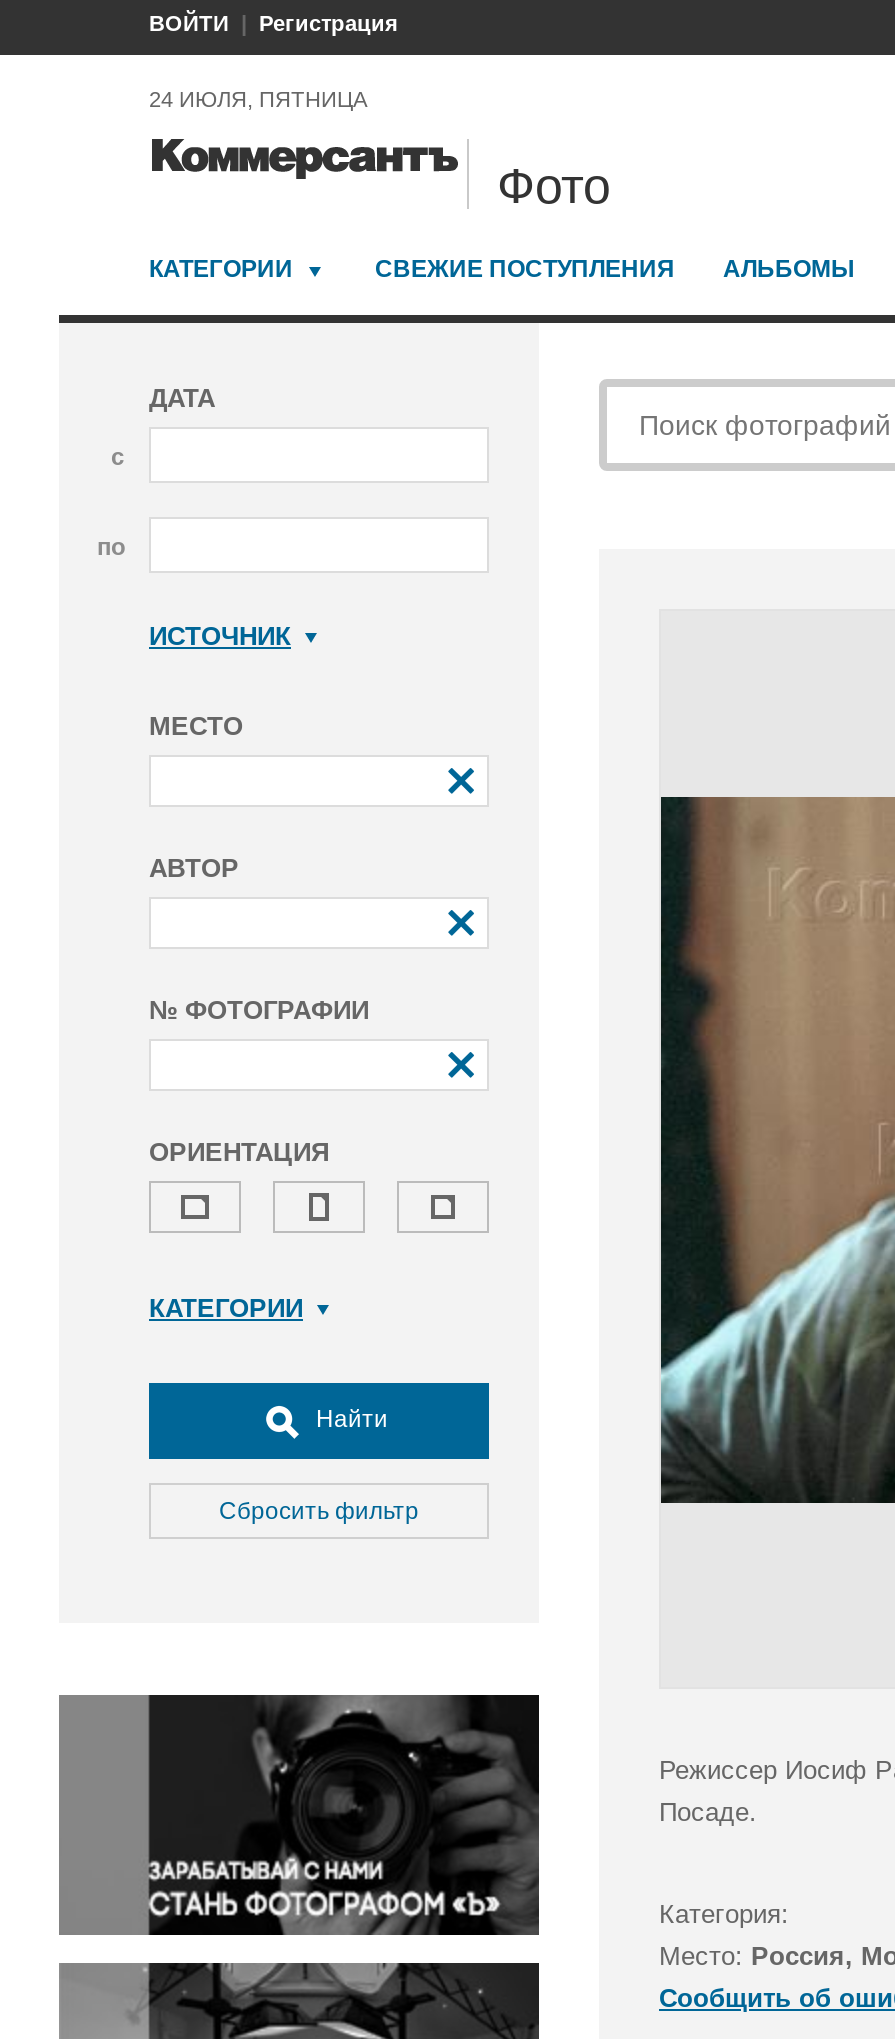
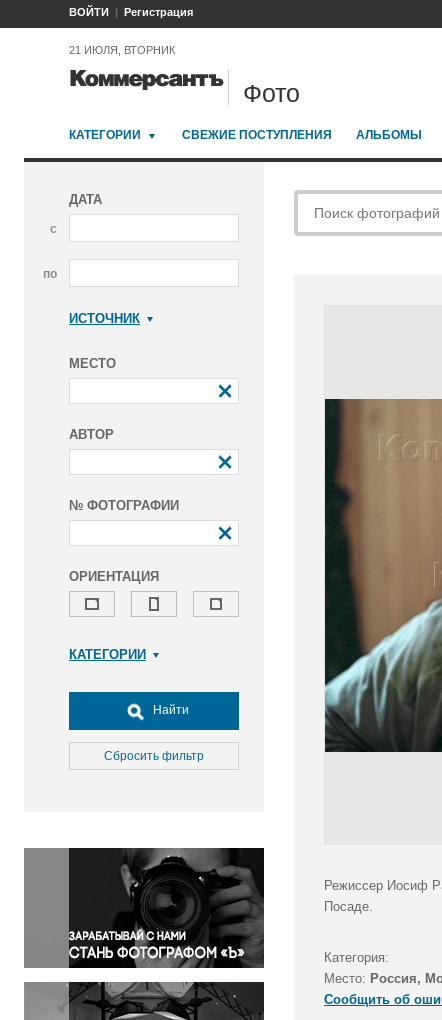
[149,87,367,111] 24 ИЮЛЯ, ПЯТНИЦА -> [69,44,175,56] 21 ИЮЛЯ, ВТОРНИК

